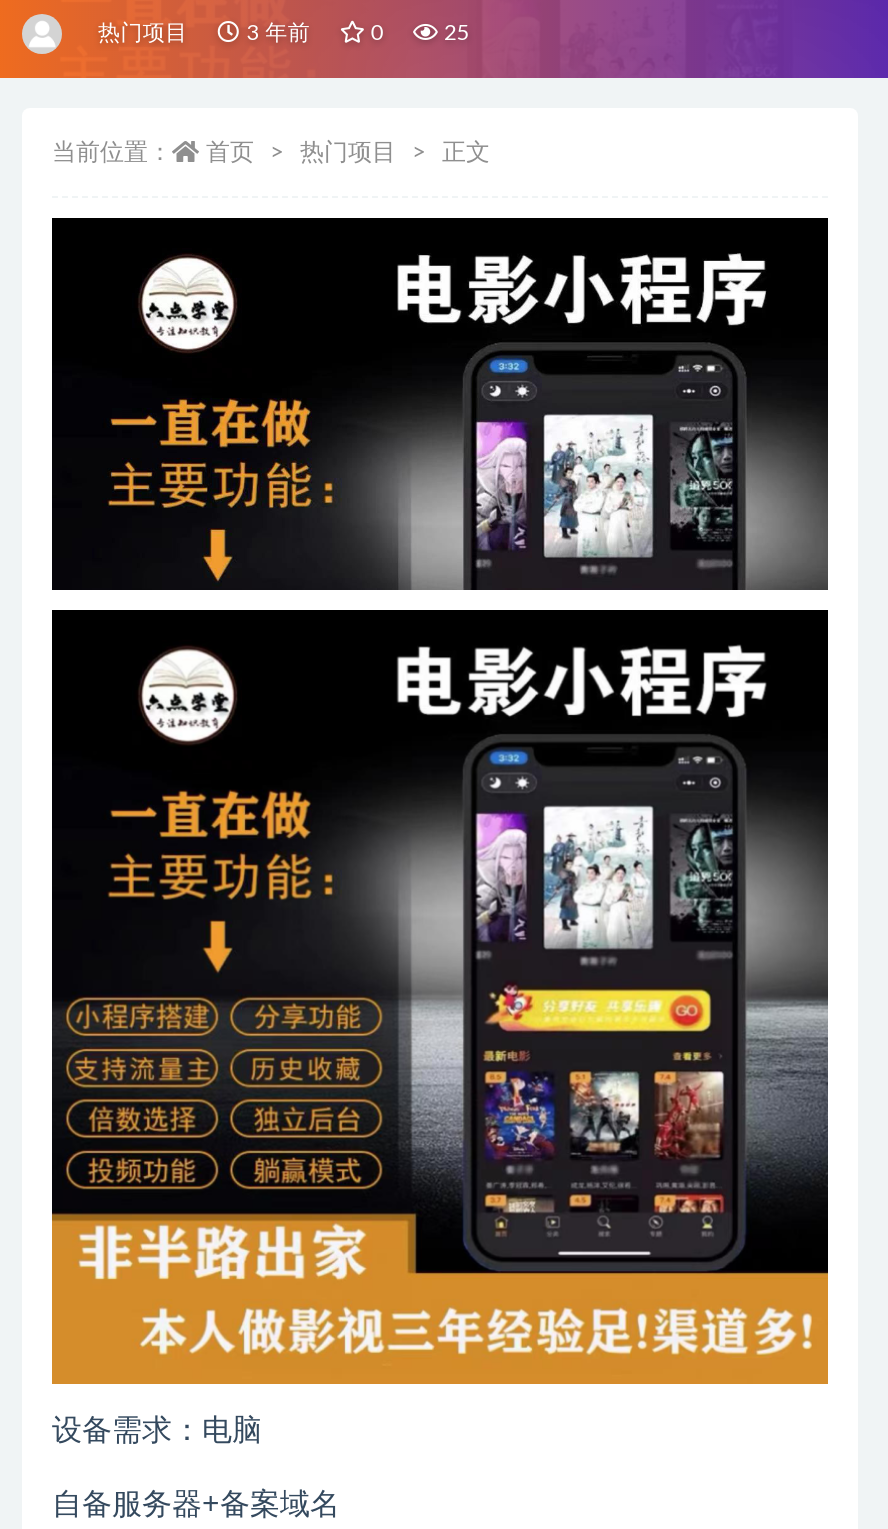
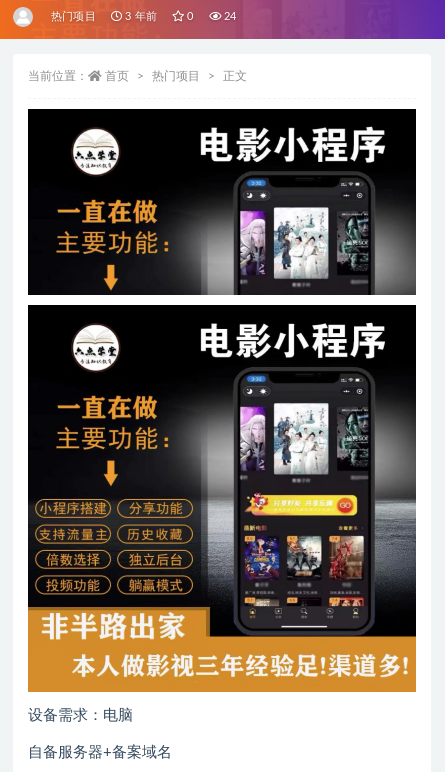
[438,22,469,44] 25 -> [221,11,236,22] 24

